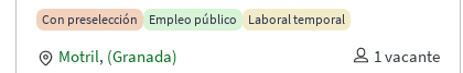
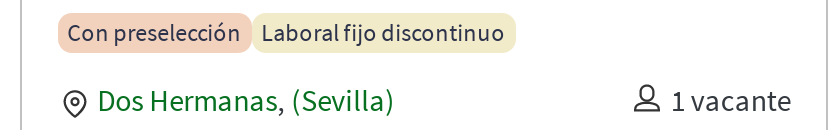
[148,11,345,28] Empleo público | Laboral temporal -> [261,17,505,47] Laboral fijo discontinuo
[58,46,177,67] Motril, (Granada) -> [97,81,395,119] Dos Hermanas, (Sevilla)

